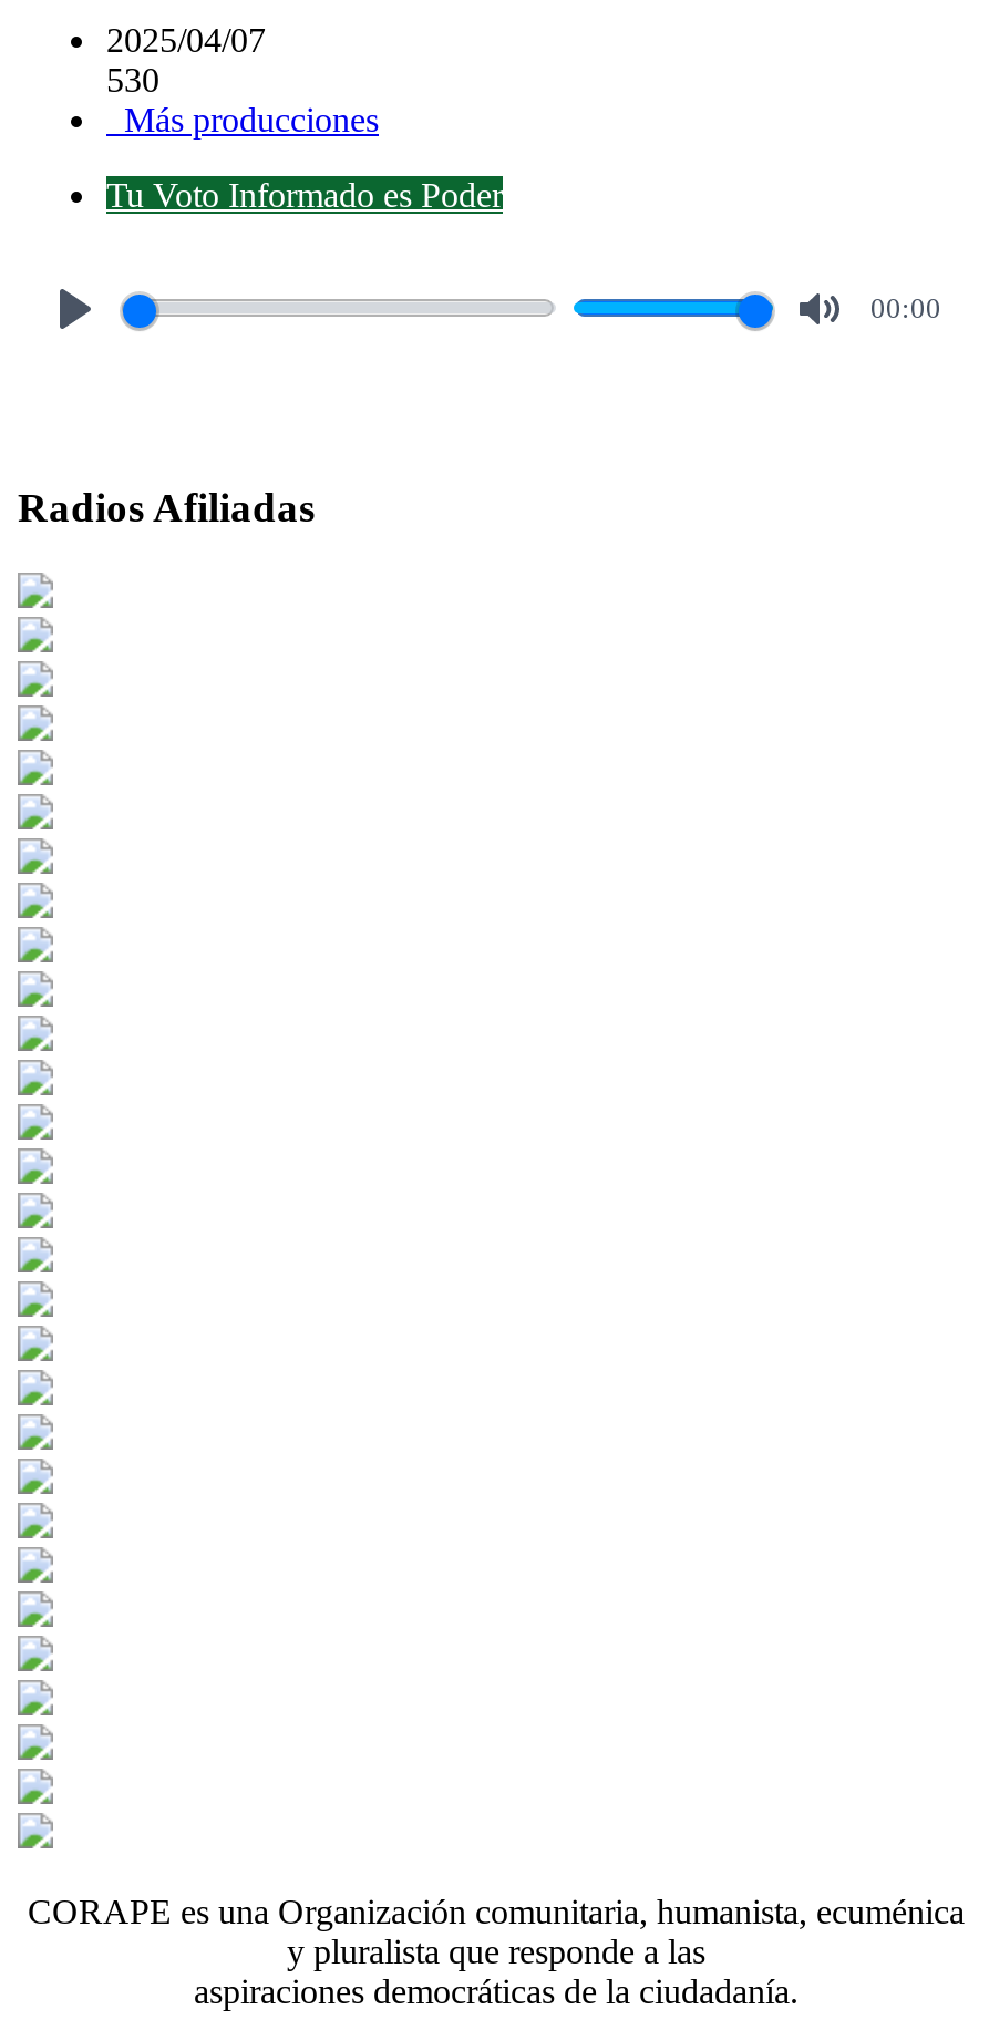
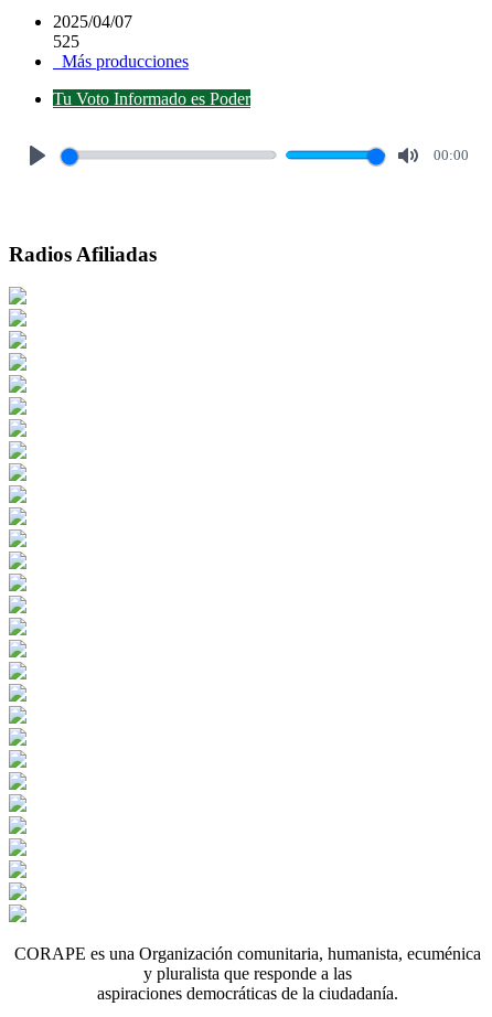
[106,60,159,98] 530 -> [53,32,79,51] 525

